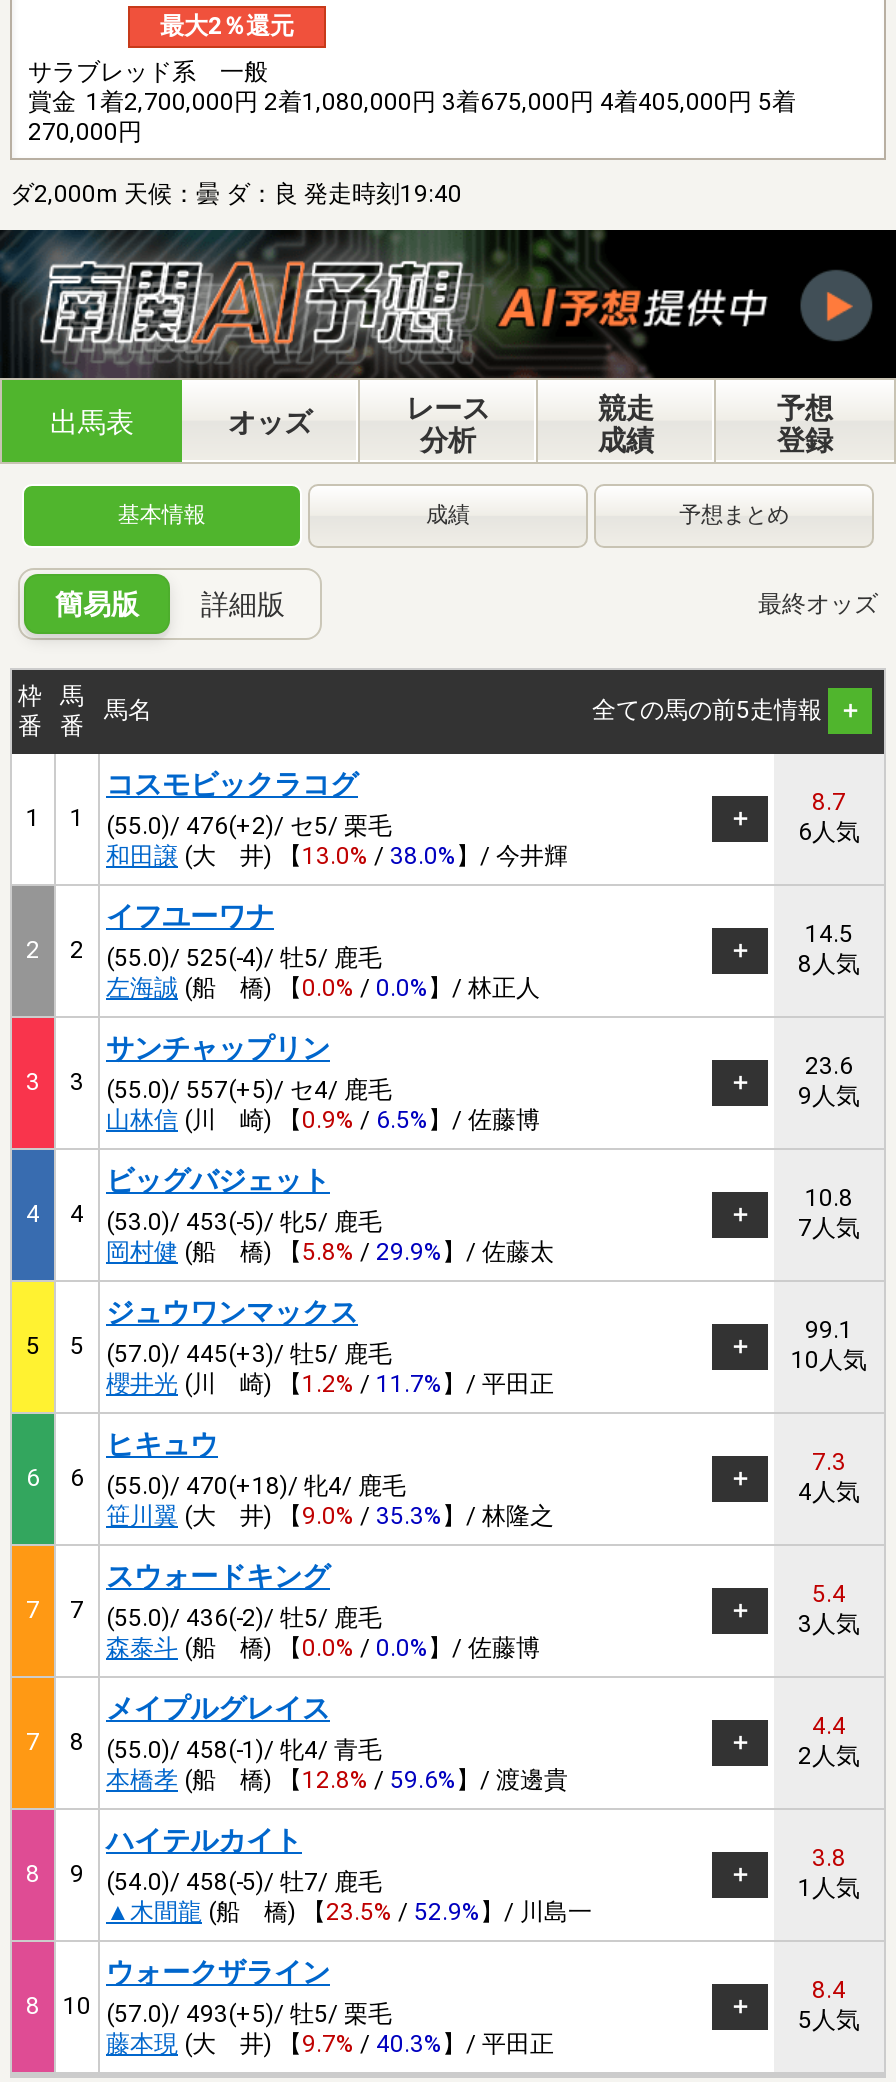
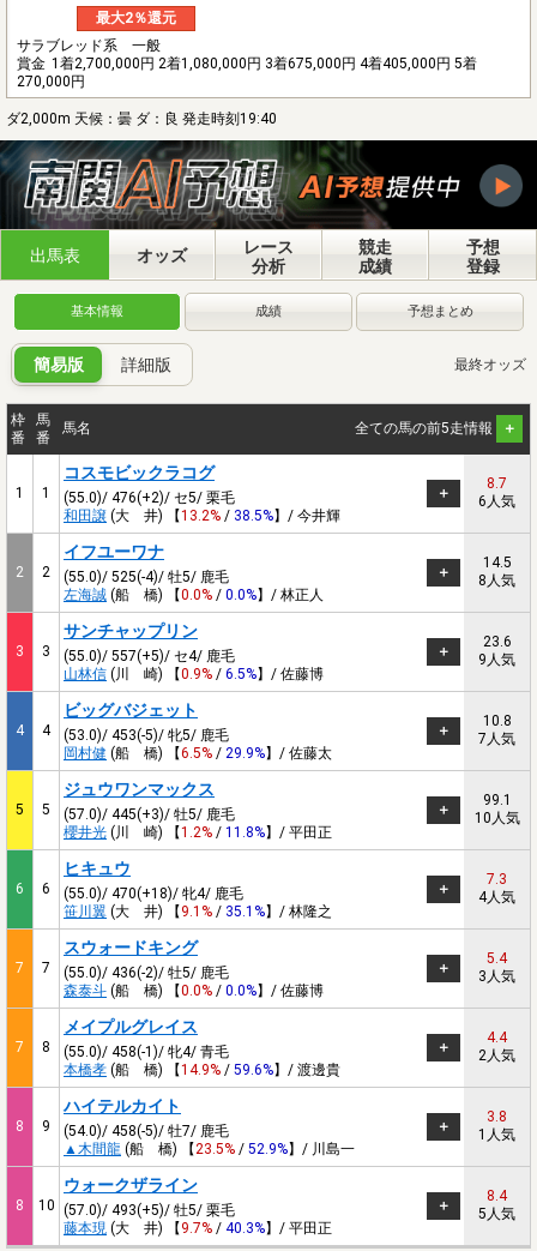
[106,843,568,871] 和田譲(大 井) 【13.0% / 38.0%】/ 今井輝 -> [64,508,340,525] 和田譲(大 井) 【13.2% / 38.5%】/ 今井輝
[106,1239,554,1267] 岡村健(船 橋) 【5.8% / 29.9%】/ 佐藤太 -> [64,745,332,762] 岡村健(船 橋) 【6.5% / 29.9%】/ 佐藤太
[106,1371,554,1399] 櫻井光(川 崎) 【1.2% / 11.7%】/ 平田正 -> [64,824,332,841] 櫻井光(川 崎) 【1.2% / 11.8%】/ 平田正
[106,1503,554,1531] 笹川翼(大 井) 【9.0% / 35.3%】/ 林隆之 -> [64,904,332,920] 笹川翼(大 井) 【9.1% / 35.1%】/ 林隆之
[106,1767,568,1795] 本橋孝(船 橋) 【12.8% / 59.6%】/ 渡邊貴 -> [64,1062,340,1079] 本橋孝(船 橋) 【14.9% / 59.6%】/ 渡邊貴

